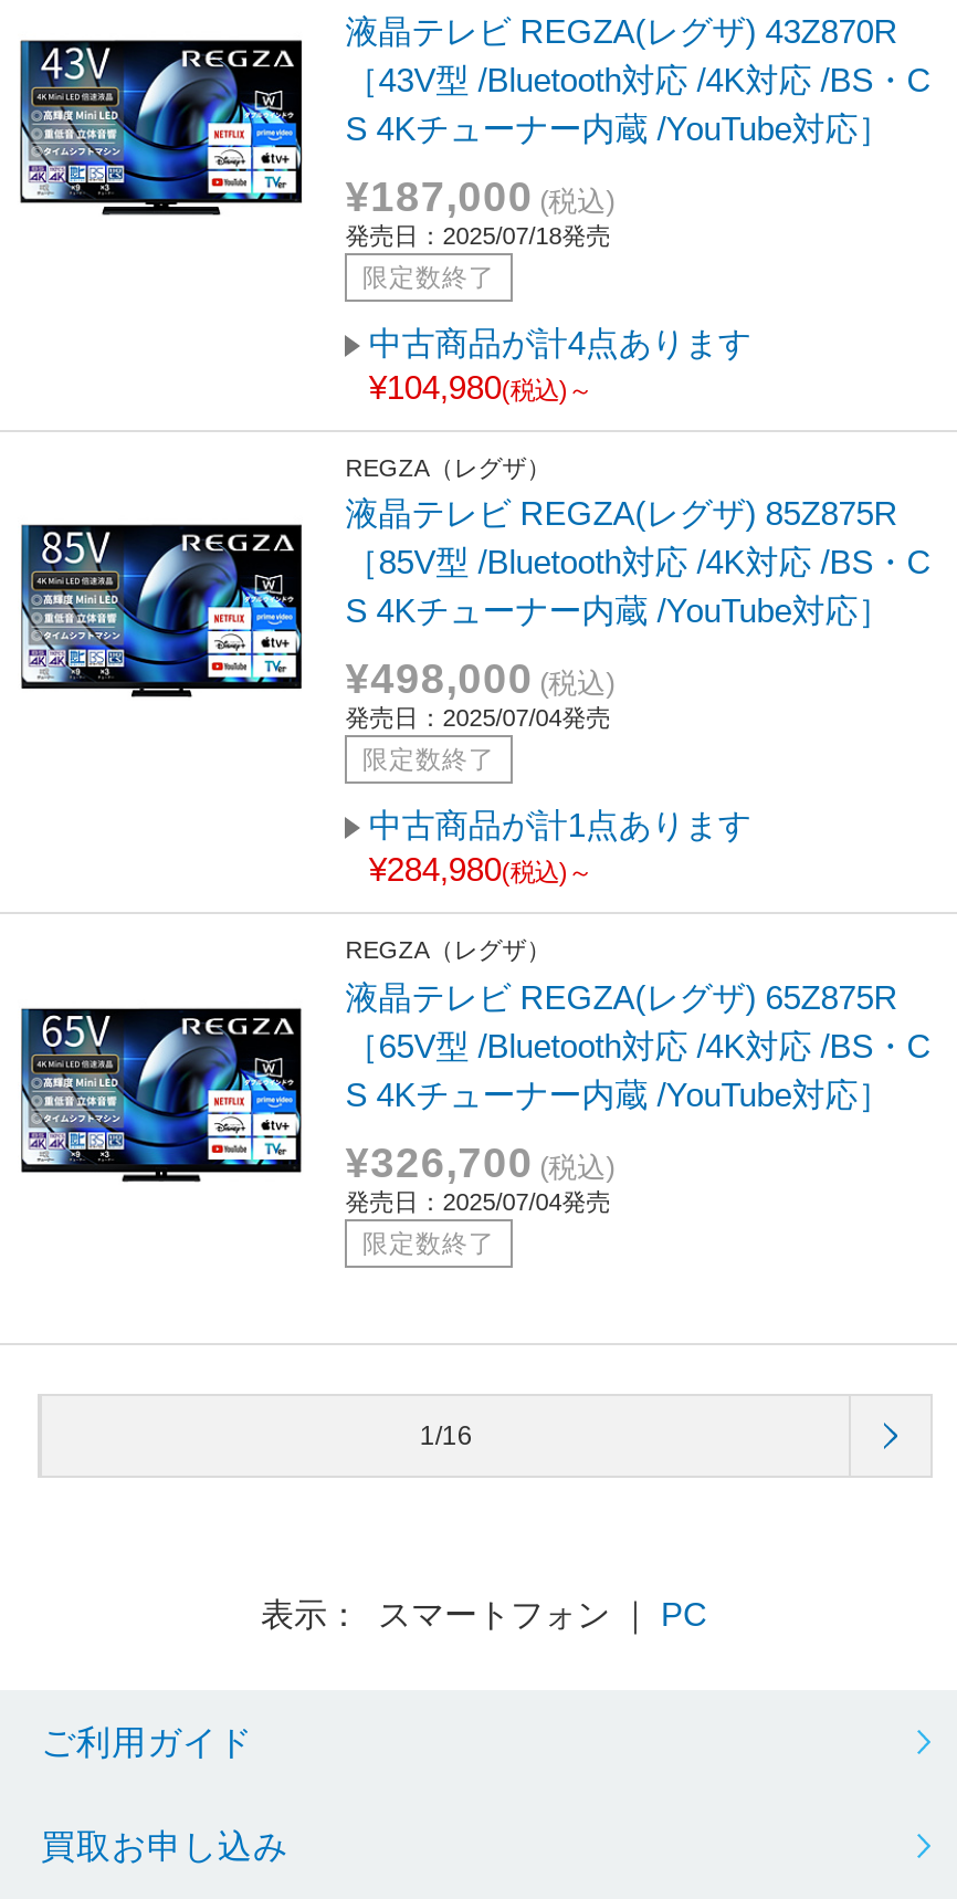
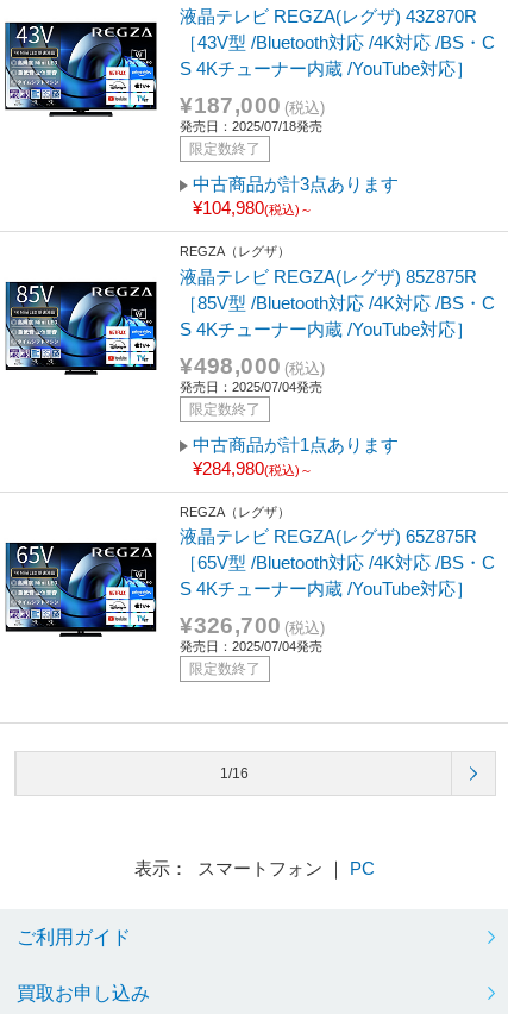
[369,323,751,360] 中古商品が計4点あります -> [193,174,398,194] 中古商品が計3点あります

